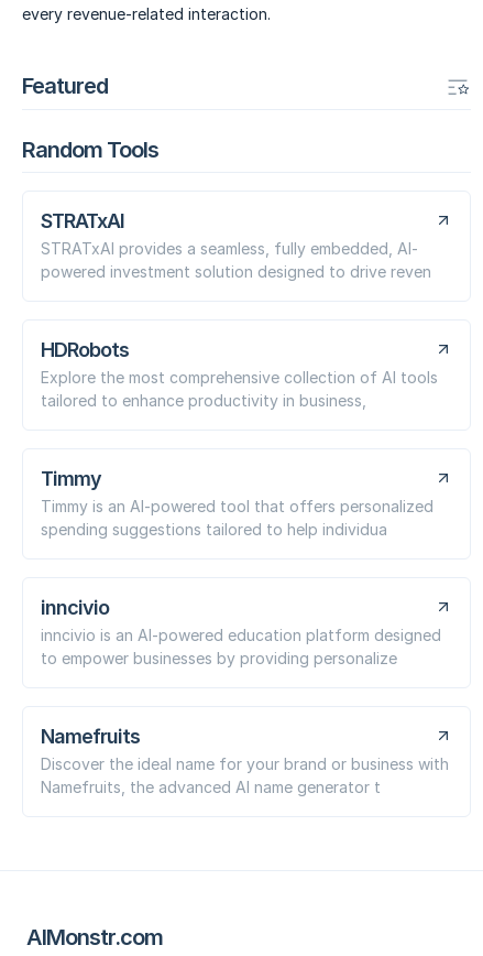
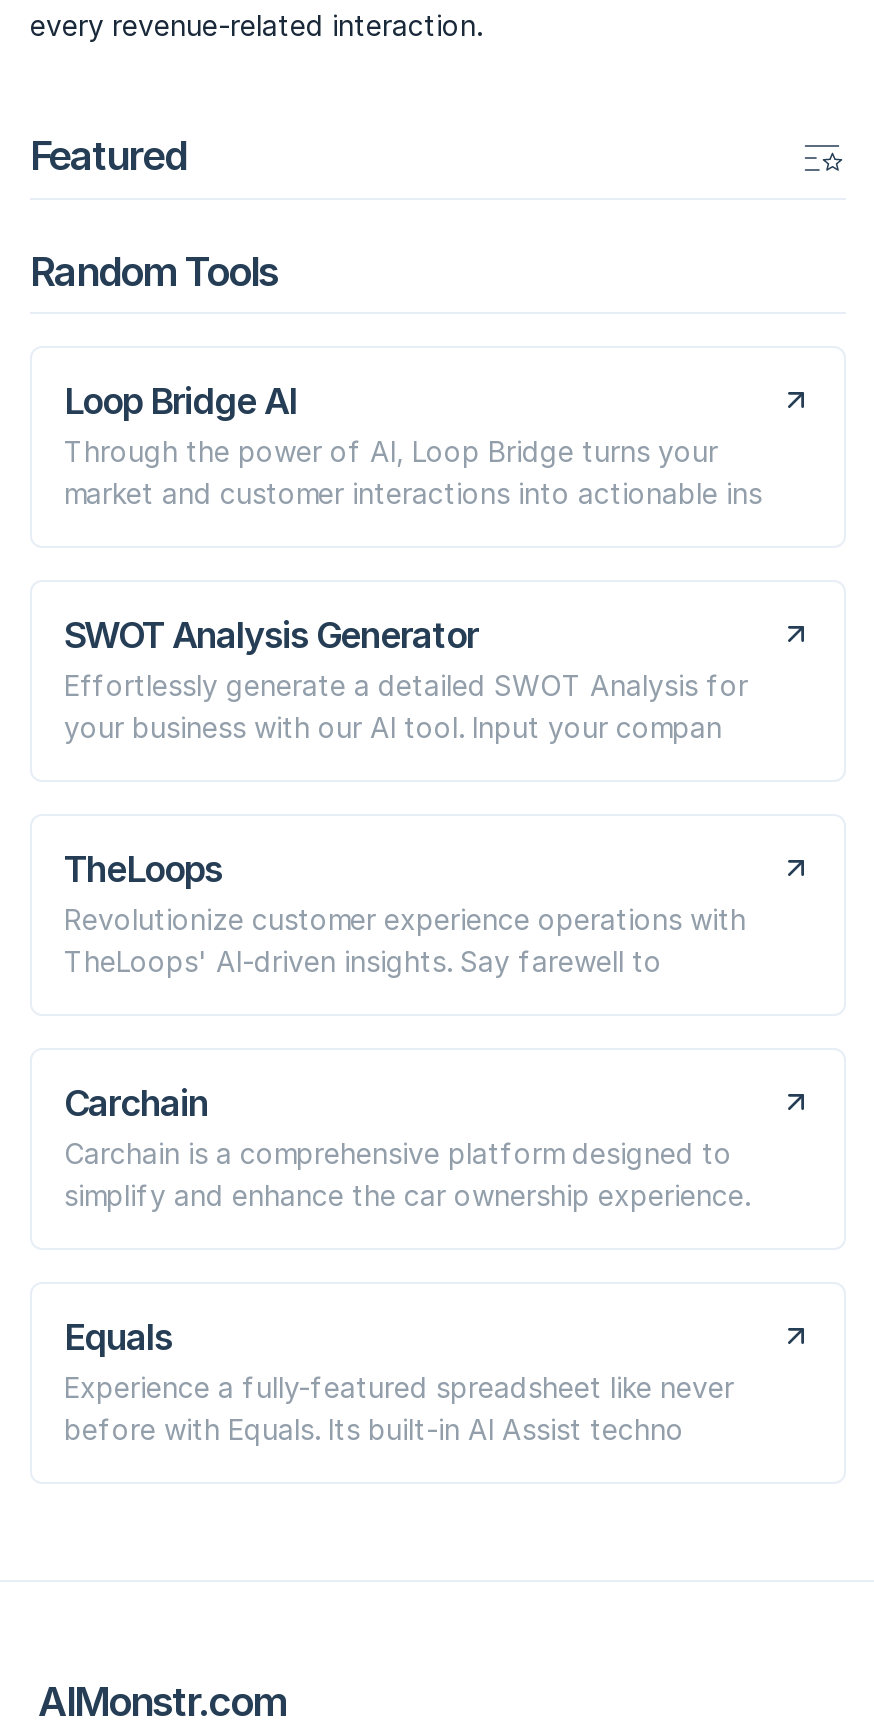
[41,209,431,281] STRATxAI | STRATxAI provides a seamless, fully embedded, AI- | powered investment solution designed to drive reven -> [64,380,762,510] Loop Bridge AI | Through the power of AI, Loop Bridge turns your | market and customer interactions into actionable ins
[41,338,438,409] HDRobots | Explore the most comprehensive collection of AI tools | tailored to enhance productivity in business, -> [64,614,748,744] SWOT Analysis Generator | Effortlessly generate a detailed SWOT Analysis for | your business with our AI tool. Input your compan
[41,467,433,538] Timmy | Timmy is an AI-powered tool that offers personalized | spending suggestions tailored to help individua -> [64,848,746,978] TheLoops | Revolutionize customer experience operations with | TheLoops' AI-driven insights. Say farewell to
[41,596,441,667] inncivio | inncivio is an AI-powered education platform designed | to empower businesses by providing personalize -> [64,1082,750,1212] Carchain | Carchain is a comprehensive platform designed to | simplify and enhance the car ownership experience.
[41,724,449,796] Namefruits | Discover the ideal name for your brand or business with | Namefruits, the advanced AI name generator t -> [64,1316,734,1446] Equals | Experience a fully-featured spreadsheet like never | before with Equals. Its built-in AI Assist techno

